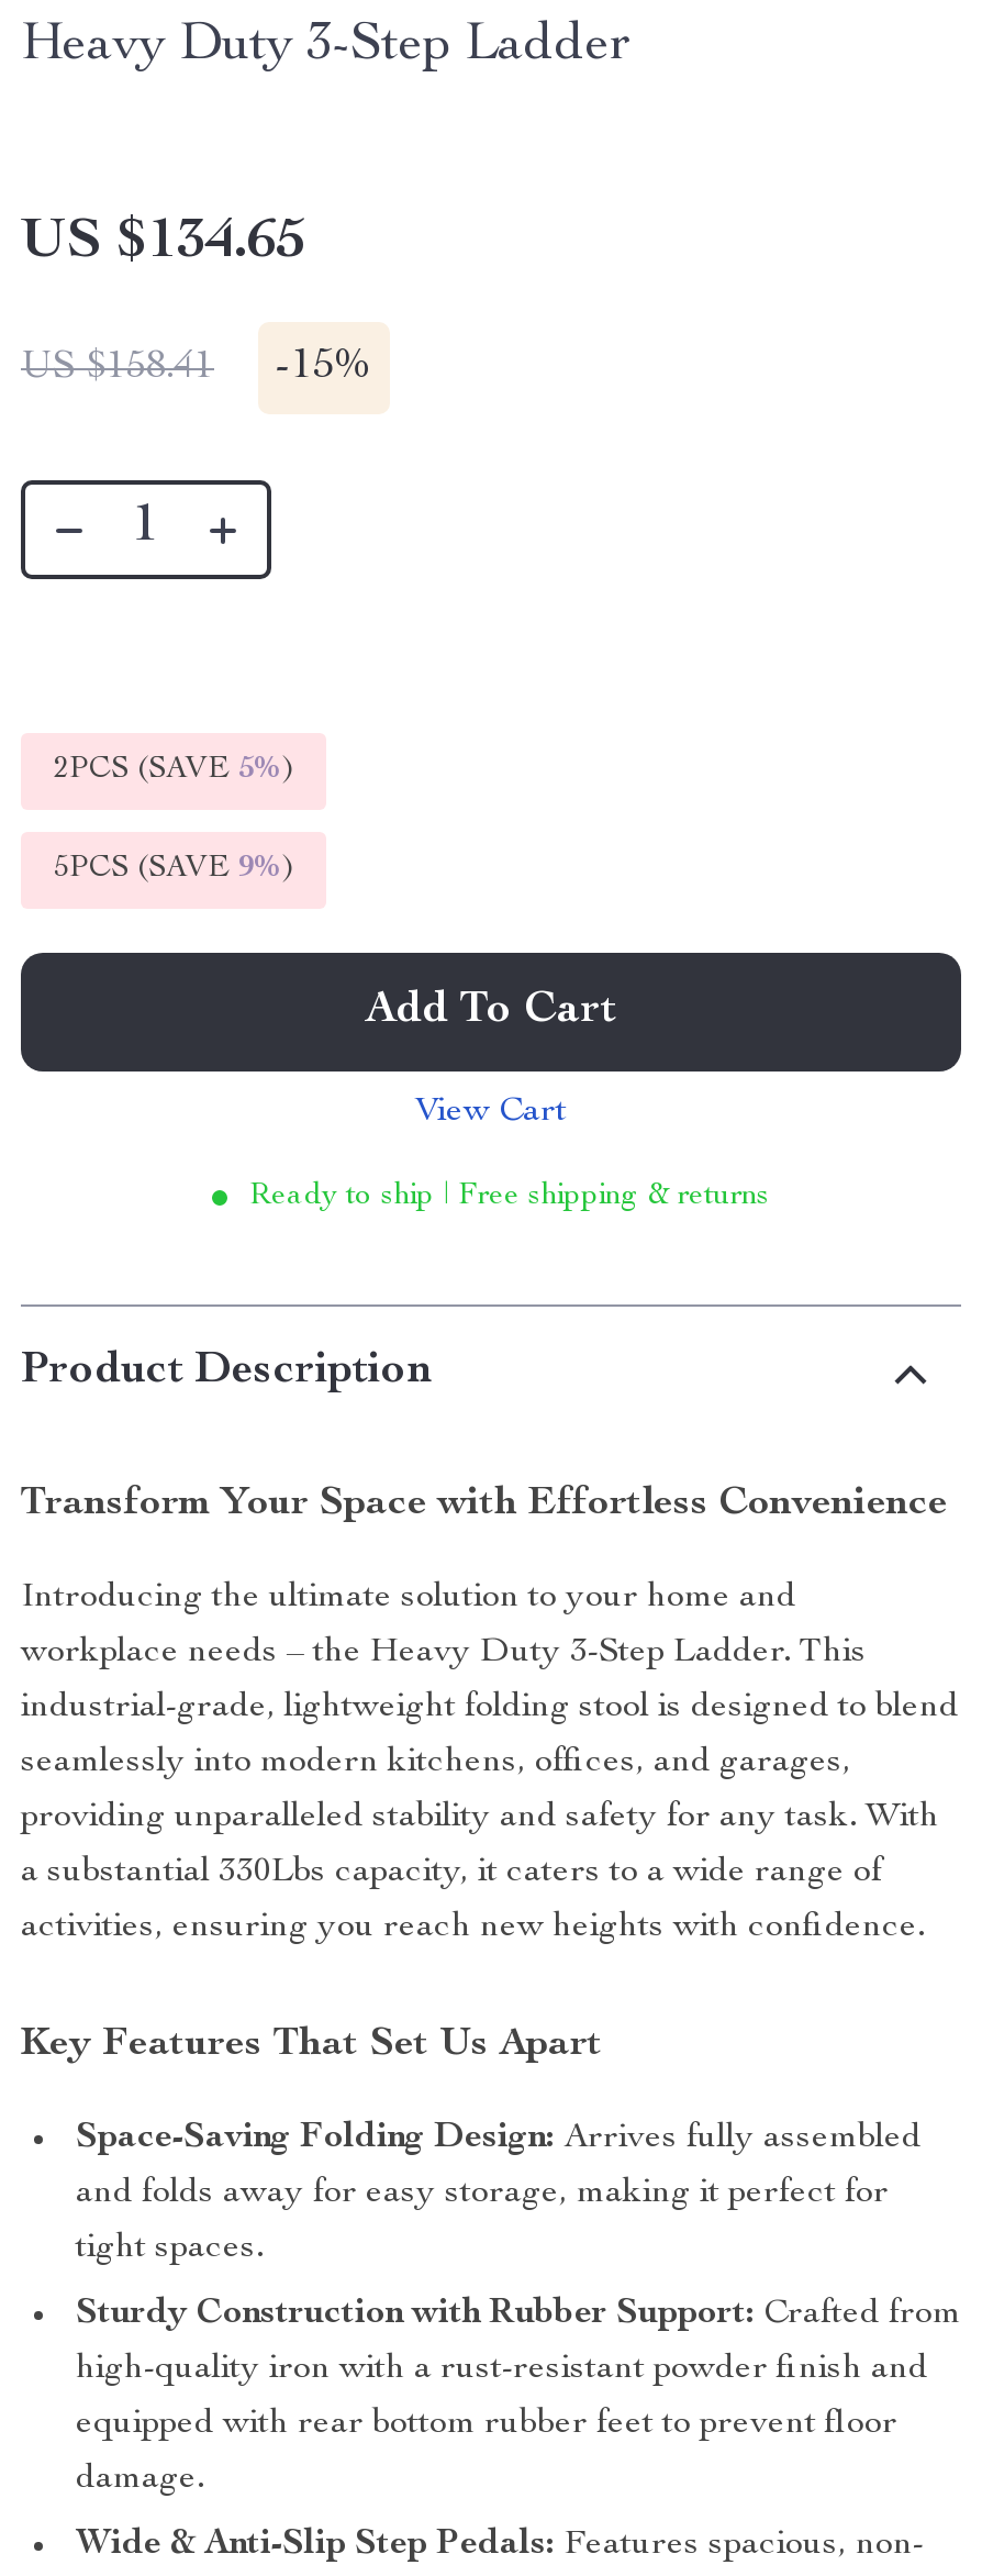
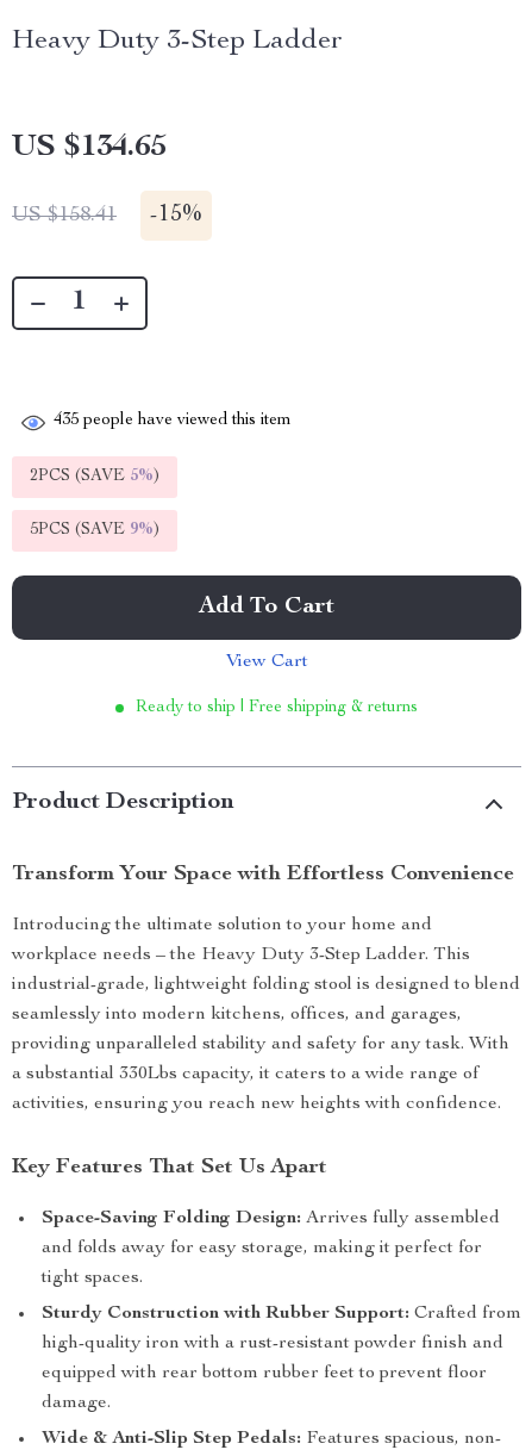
none -> [54,413,292,429] 435 people have viewed this item

